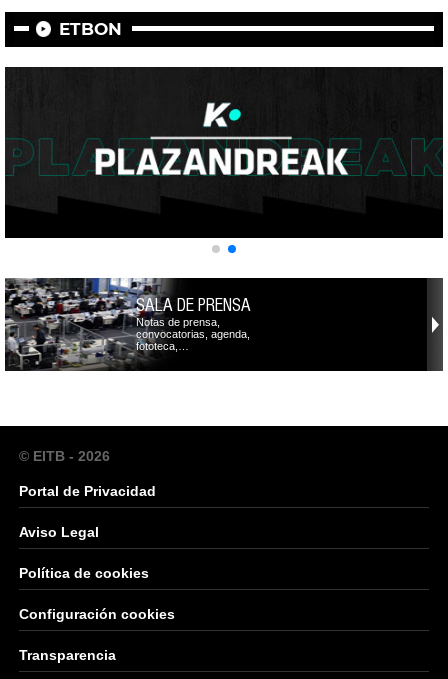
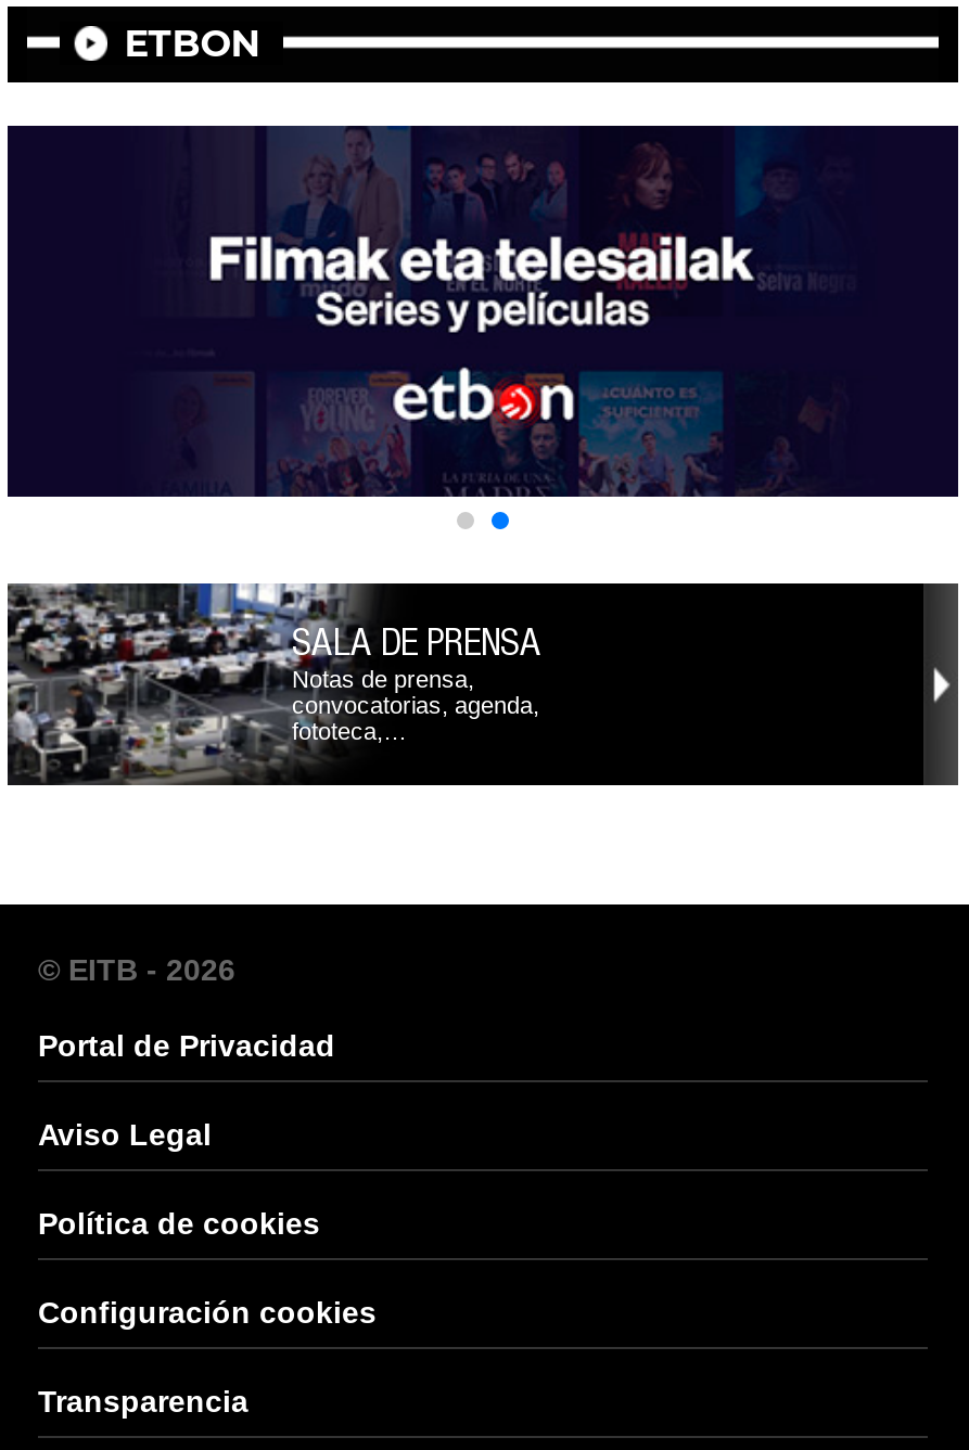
[5,67,443,238] [image] -> [10,126,956,497] [image]

